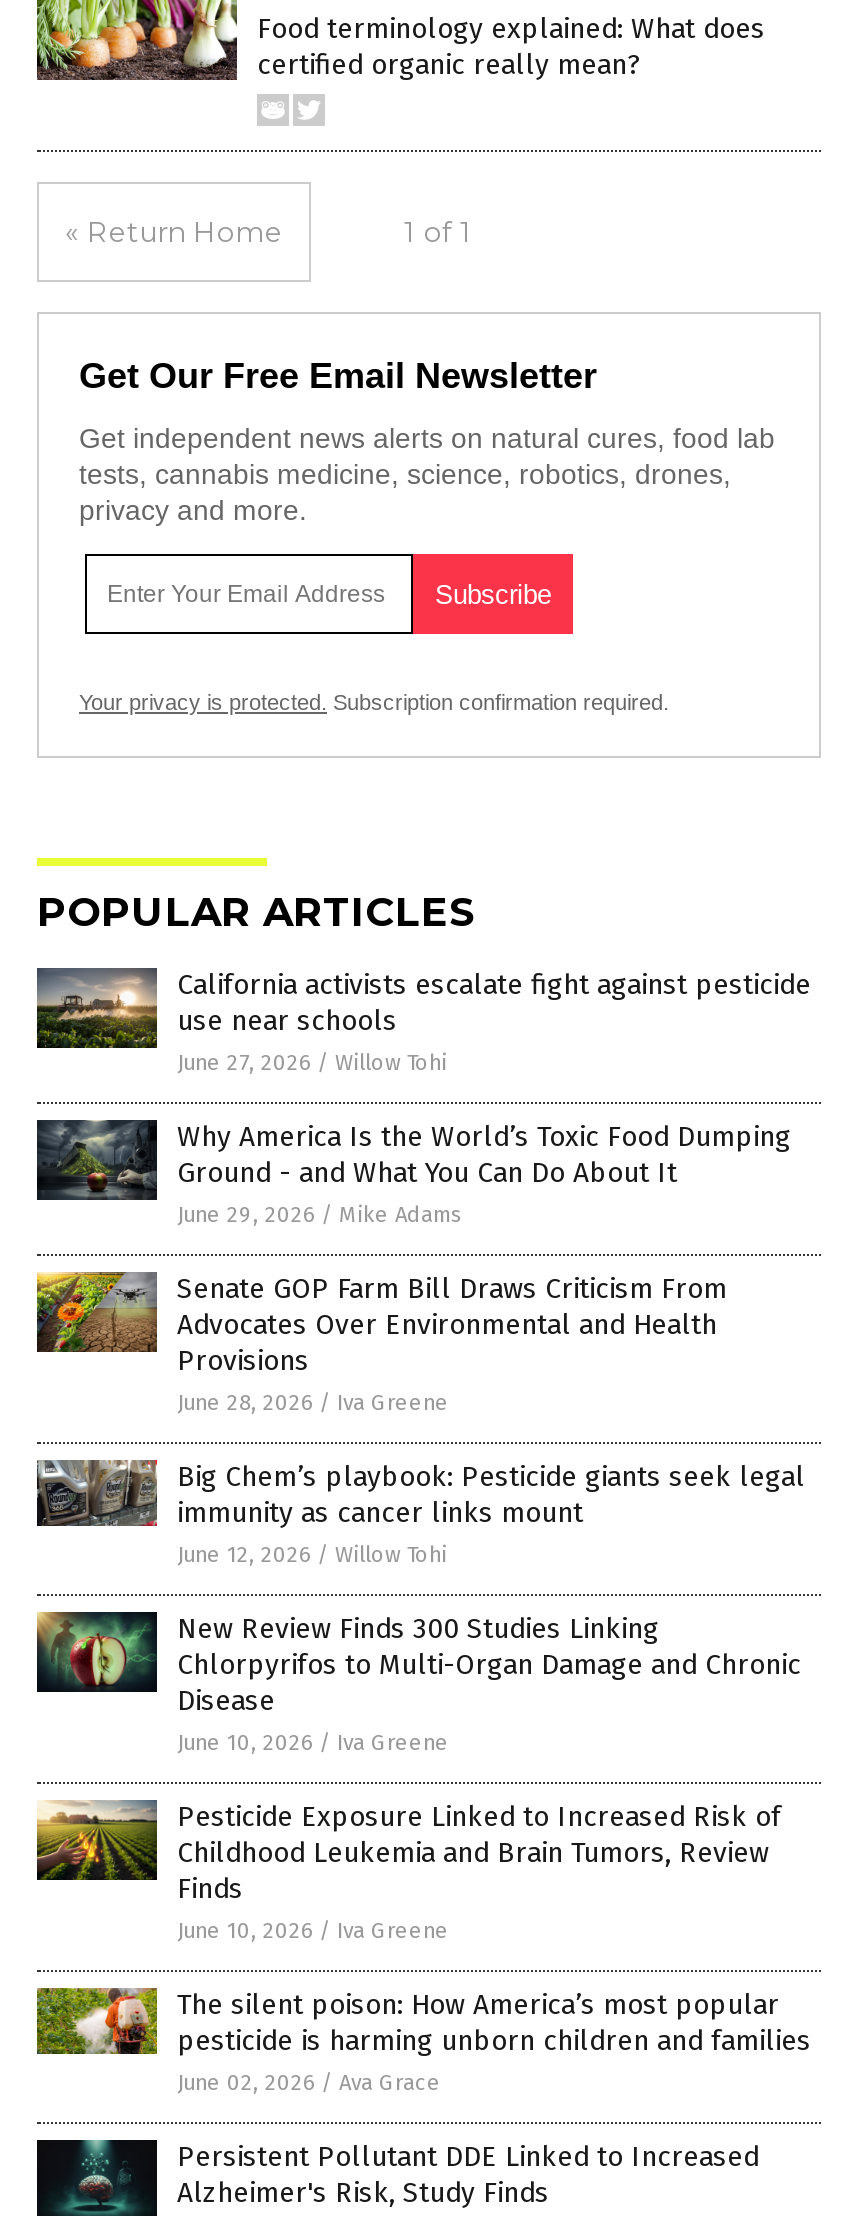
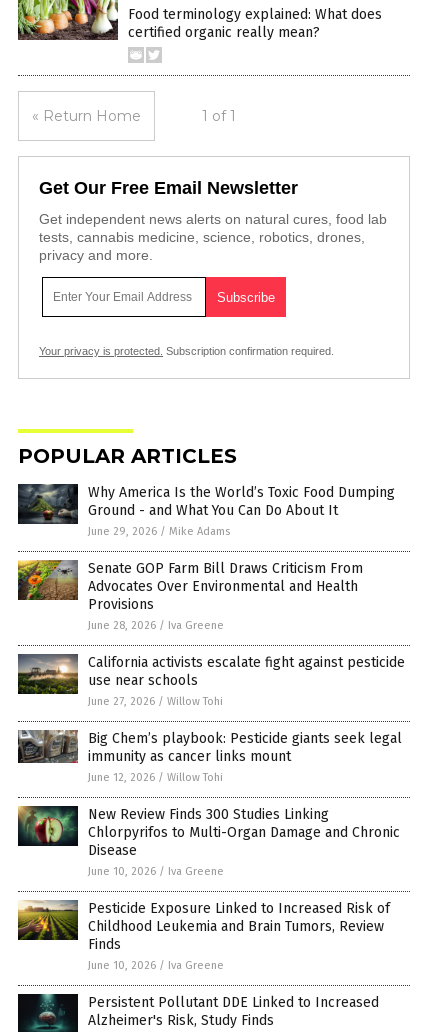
moved [37,967,811,1075] -> [17,654,405,708]: [image] | California activists escalate fight against pesticide | use near schools | June 27, 2026 / Willow Tohi
[35,1986,811,2095] [image] | The silent poison: How America’s most popular | pesticide is harming unborn children and families | June 02, 2026 / Ava Grace -> none

